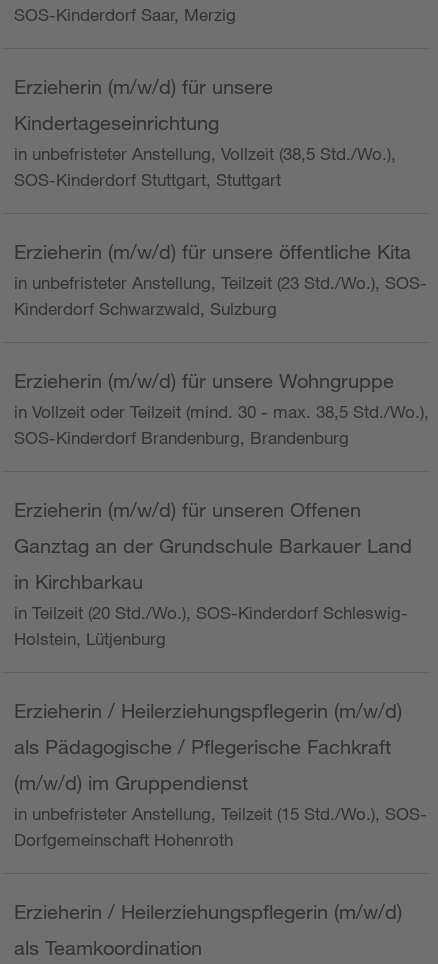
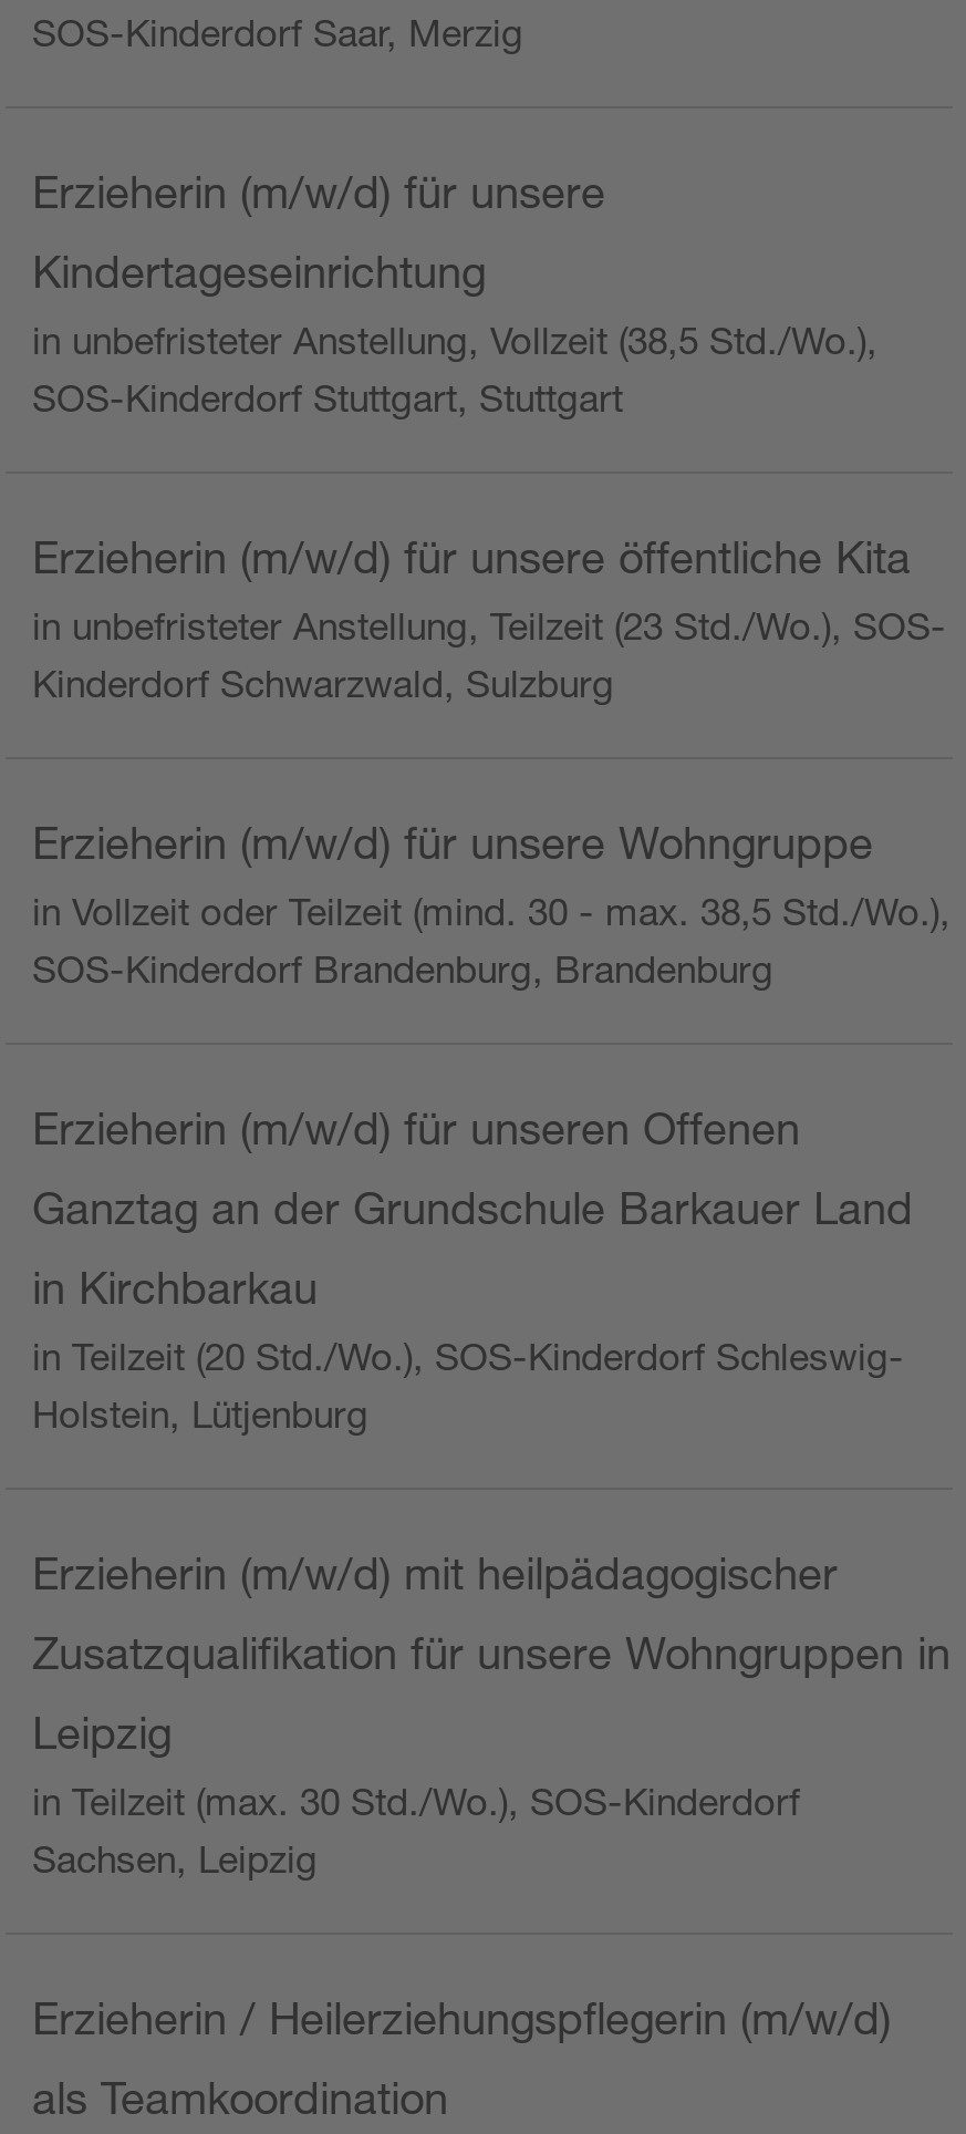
[14,699,402,722] Erzieherin / Heilerziehungspflegerin (m/w/d) -> [32,1548,838,1599] Erzieherin (m/w/d) mit heilpädagogischer
[14,735,391,758] als Pädagogische / Pflegerische Fachkraft -> [32,1627,951,1678] Zusatzqualifikation für unsere Wohngruppen in
[14,771,427,850] (m/w/d) im Gruppendienst | in unbefristeter Anstellung, Teilzeit (15 Std./Wo.), SOS- | Dorfgemeinschaft Hohenroth -> [32,1707,800,1882] Leipzig | in Teilzeit (max. 30 Std./Wo.), SOS-Kinderdorf | Sachsen, Leipzig

